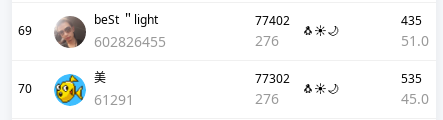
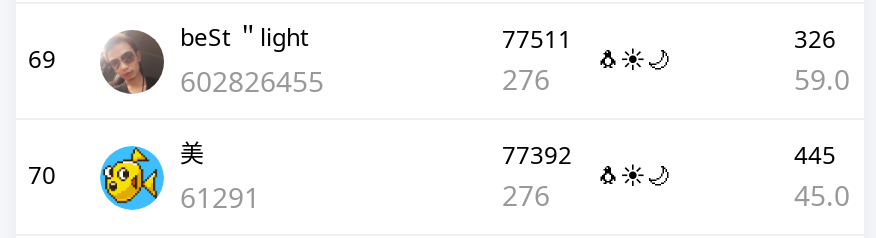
[255,12,290,29] 77402 -> [502,22,572,56] 77511
[401,12,422,29] 435 -> [794,22,836,56] 326
[401,31,429,50] 51.0 -> [794,60,850,98] 59.0
[255,70,290,87] 77302 -> [502,138,572,172] 77392
[401,70,422,87] 535 -> [794,138,836,172] 445

